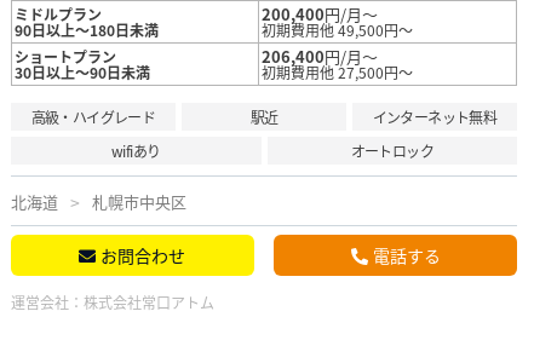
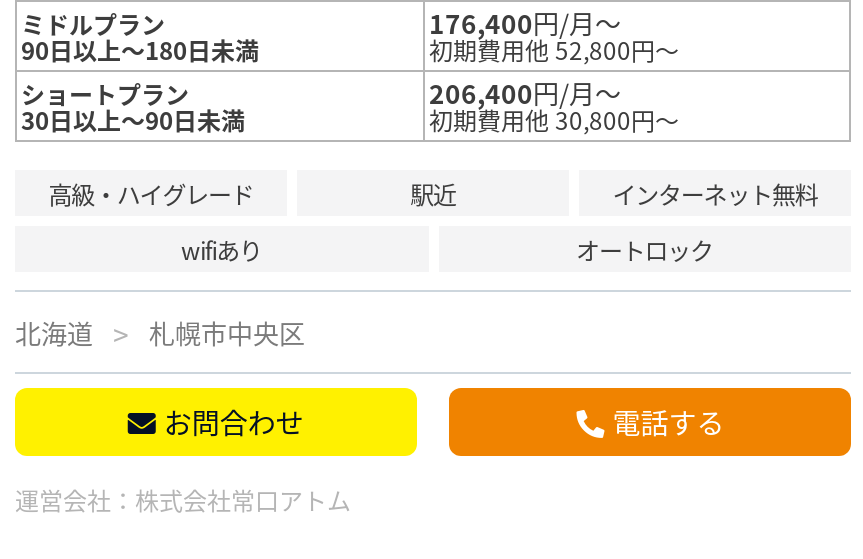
[262,3,378,26] 200,400円/月～ -> [429,4,621,42] 176,400円/月～
[262,20,413,40] 初期費用他 49,500円～ -> [429,32,679,66] 初期費用他 52,800円～
[262,62,413,83] 初期費用他 27,500円～ -> [429,102,679,136] 初期費用他 30,800円～

